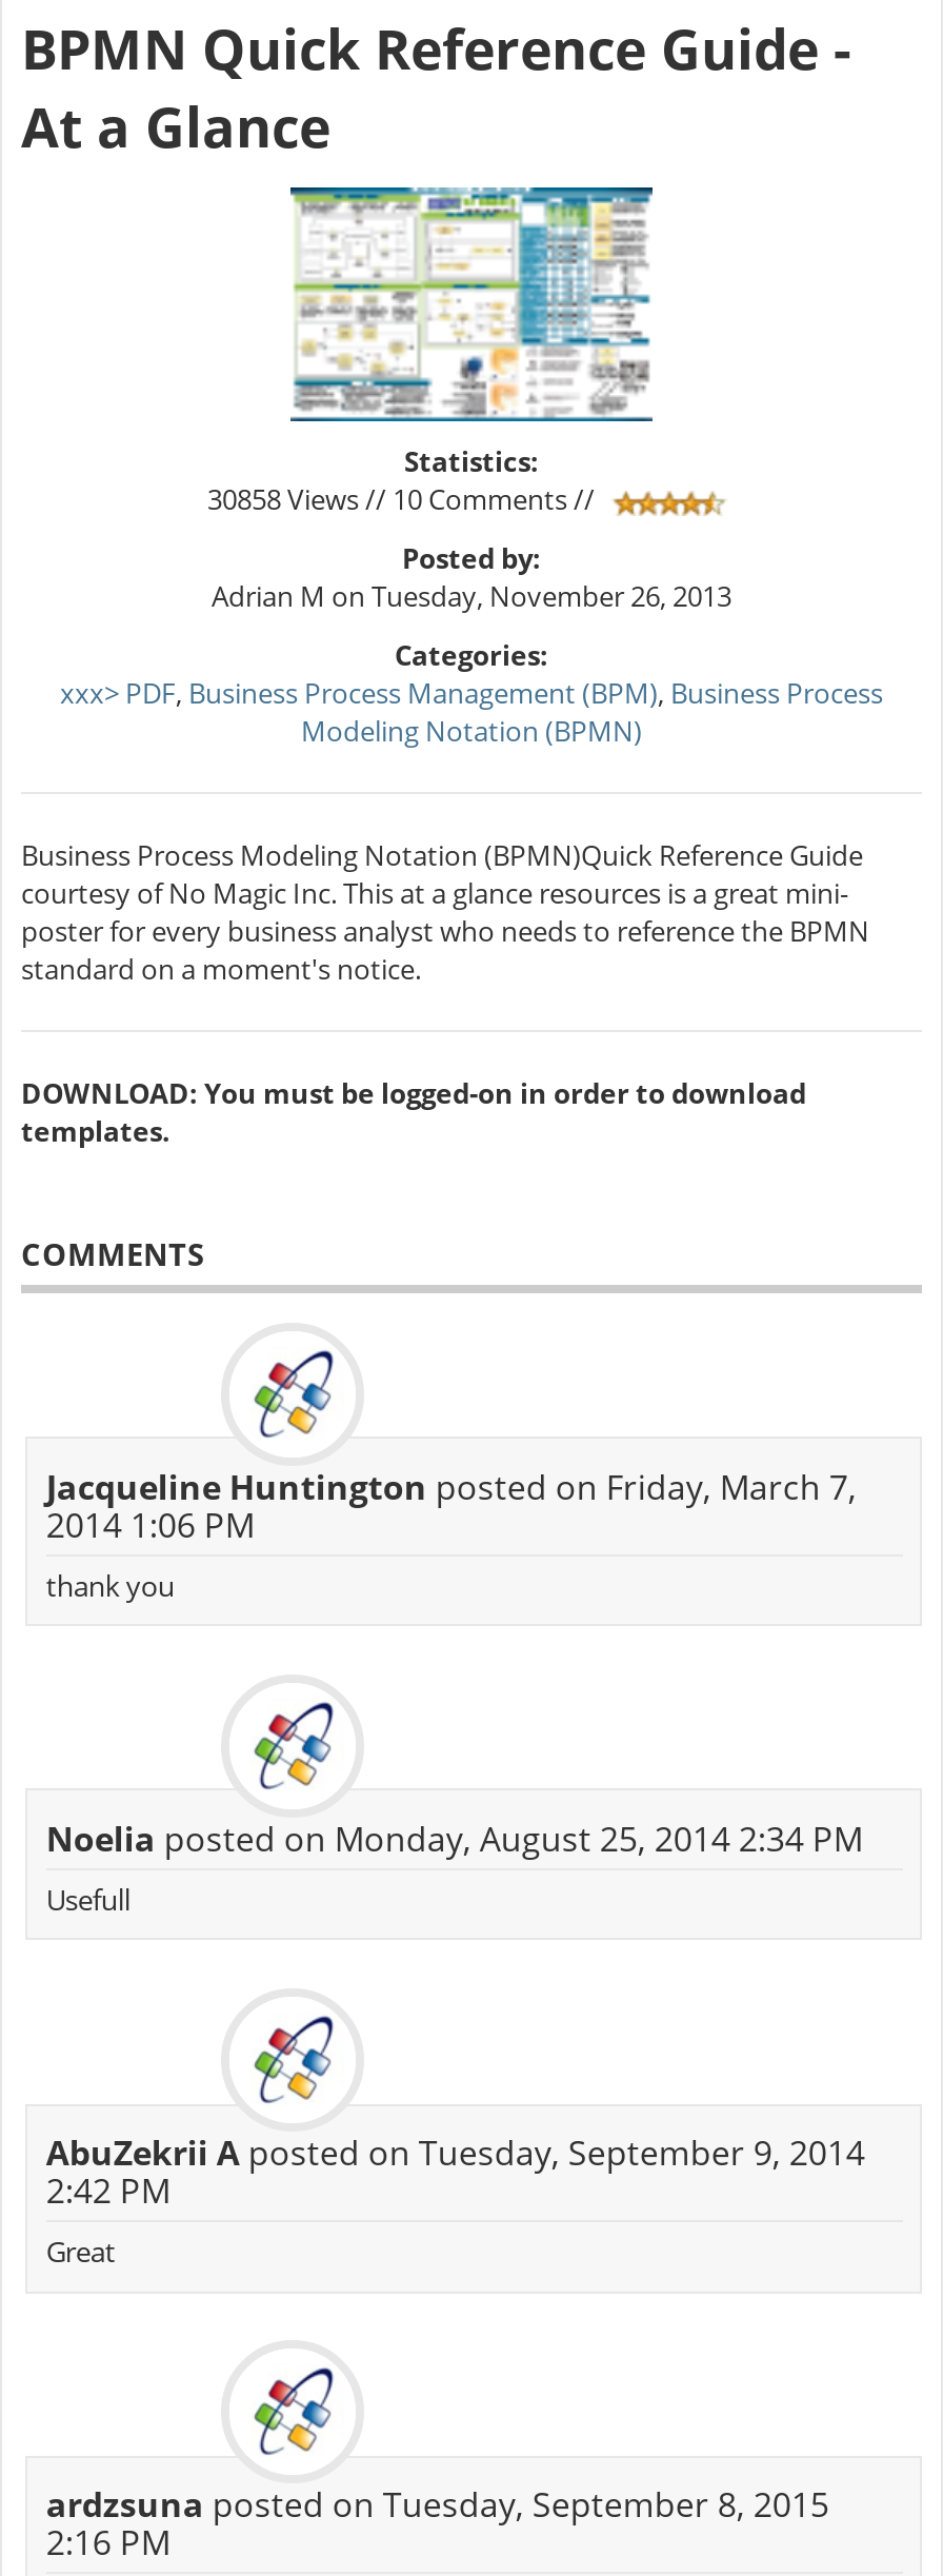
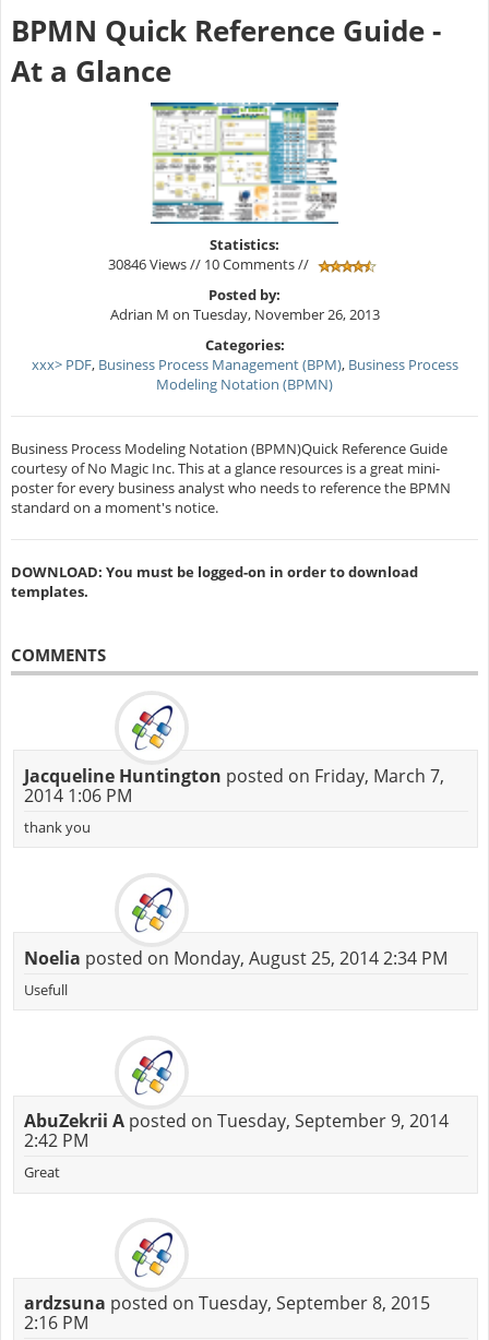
[207,480,601,518] 30858 Views // 10 Comments // -> [108,254,312,274] 30846 Views // 10 Comments //

